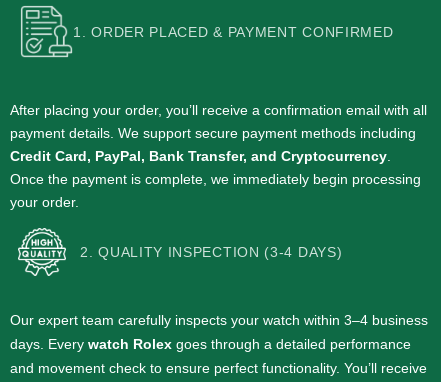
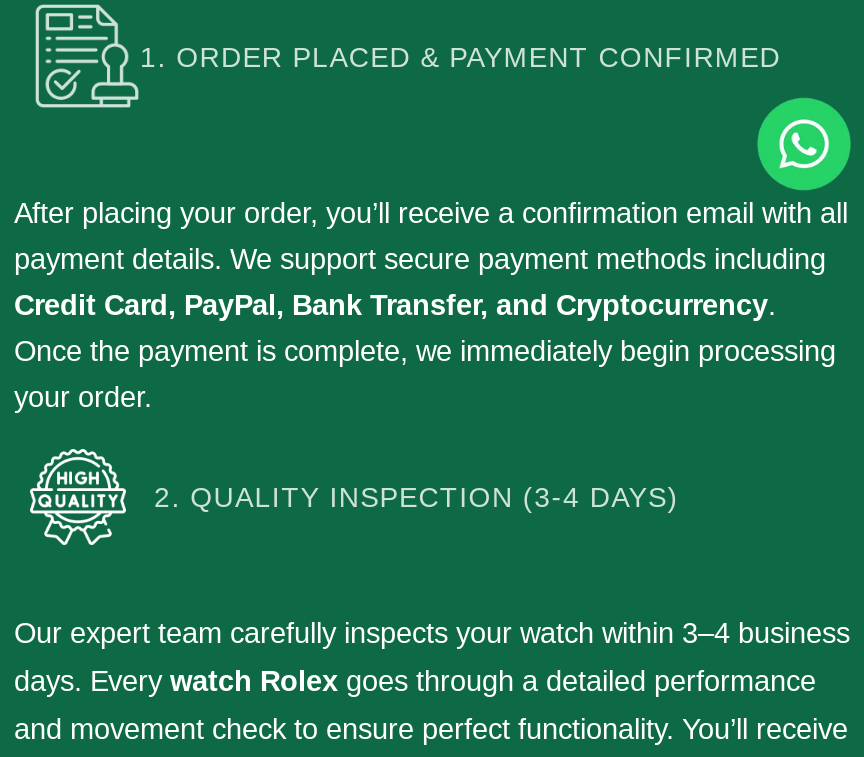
none -> [756,97,852,191] [image]

